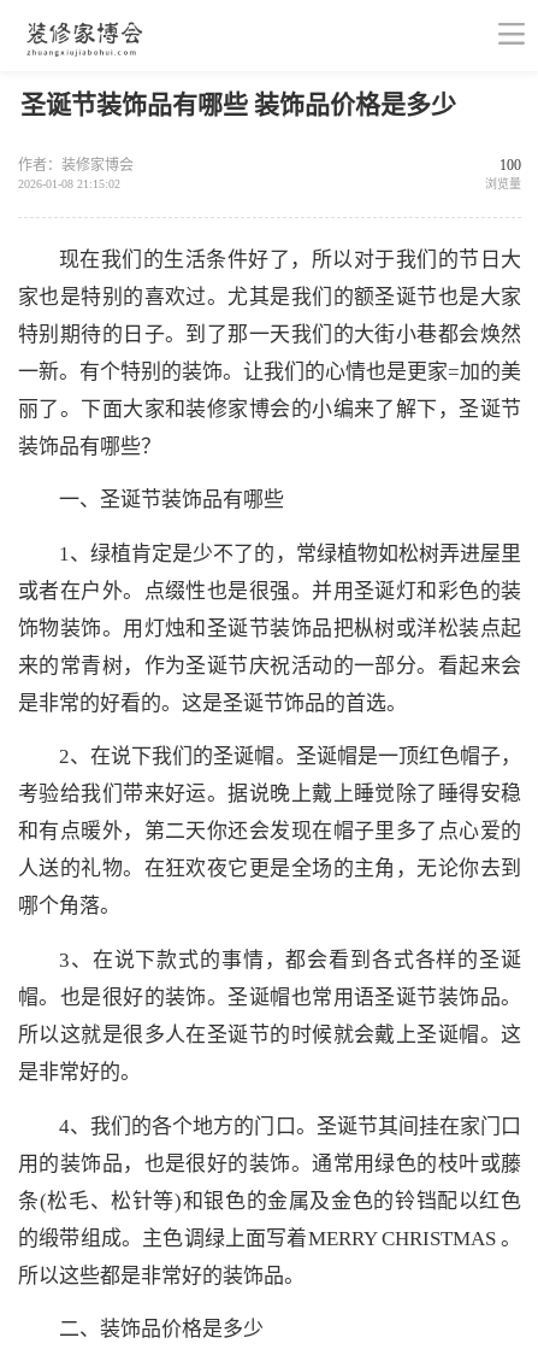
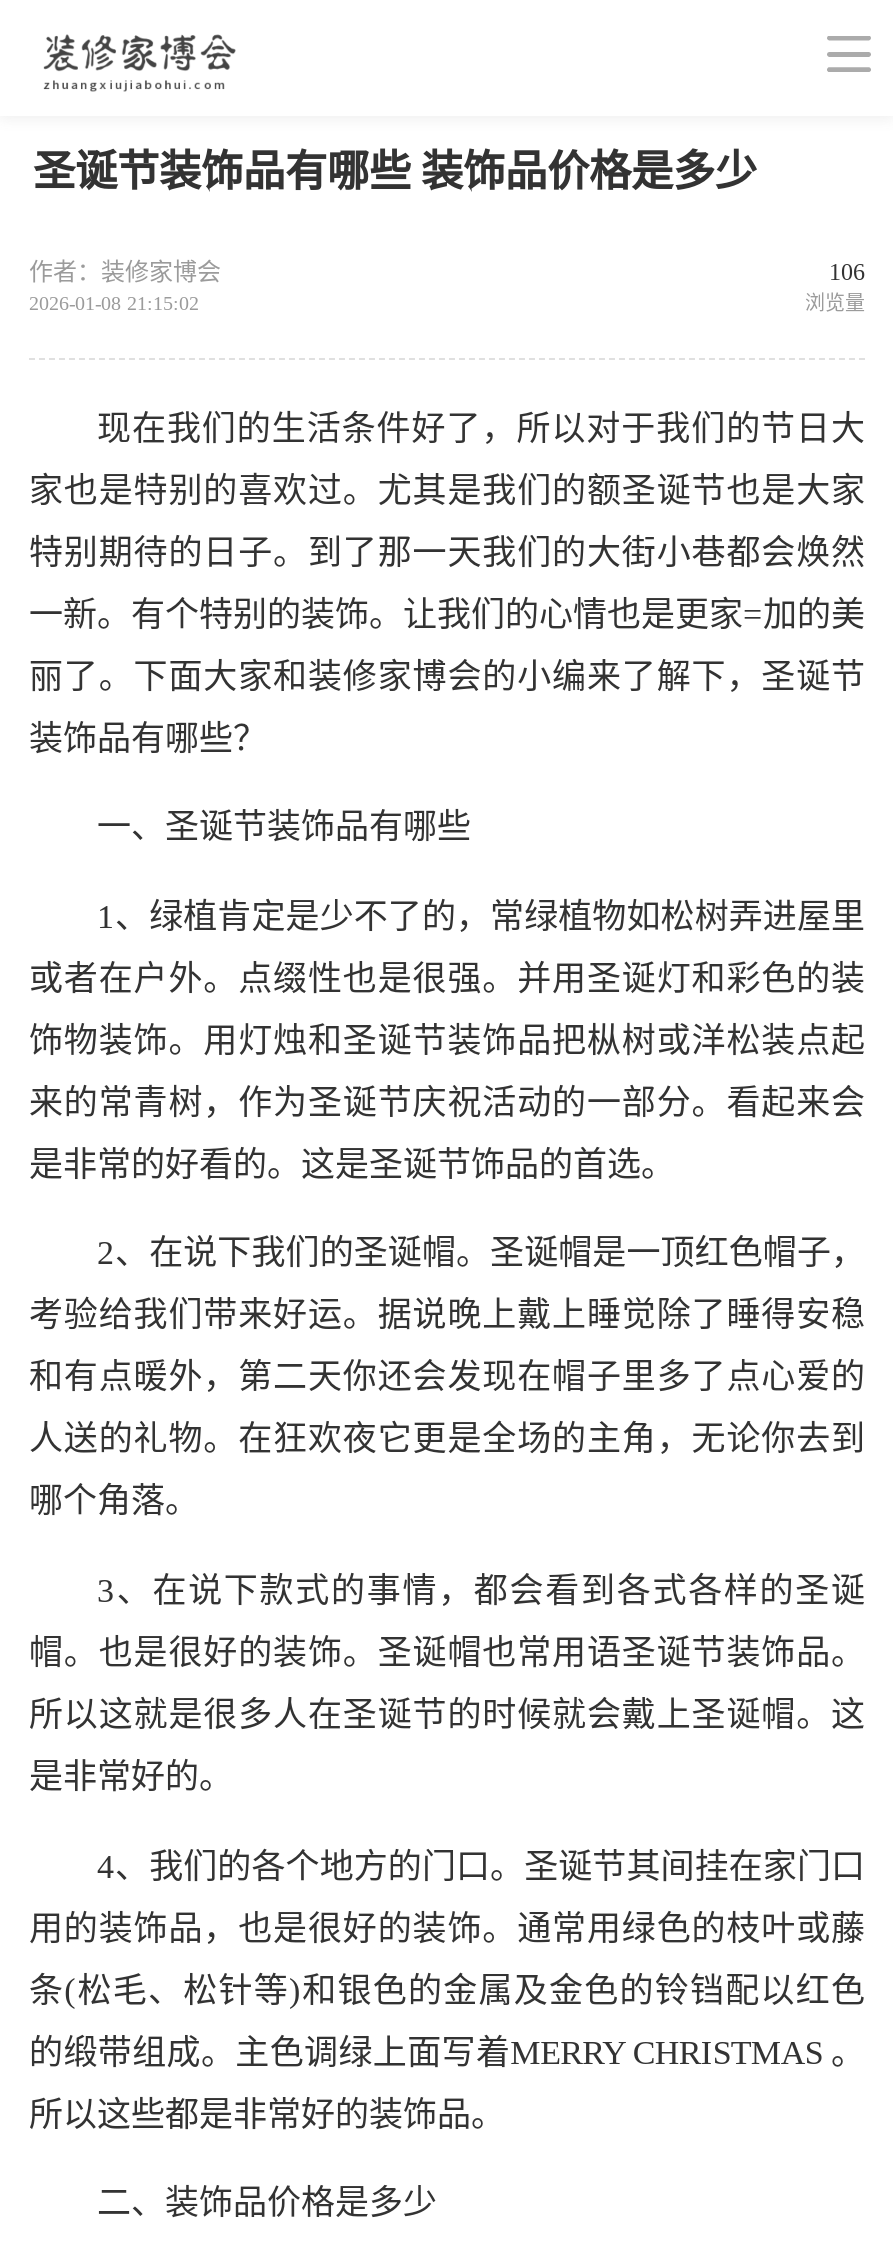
[499,157,521,174] 100 -> [829,258,865,286] 106

